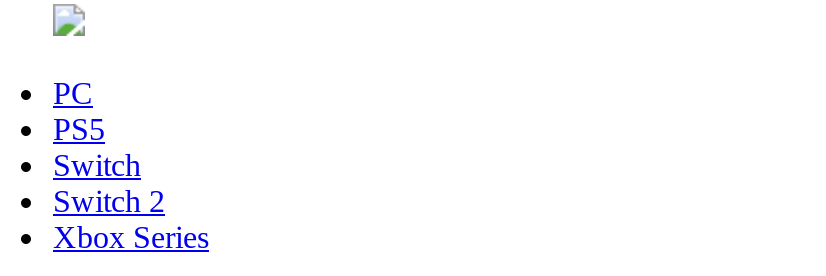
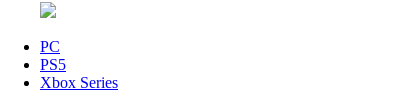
[53,148,165,218] Switch | Switch 2 -> none

